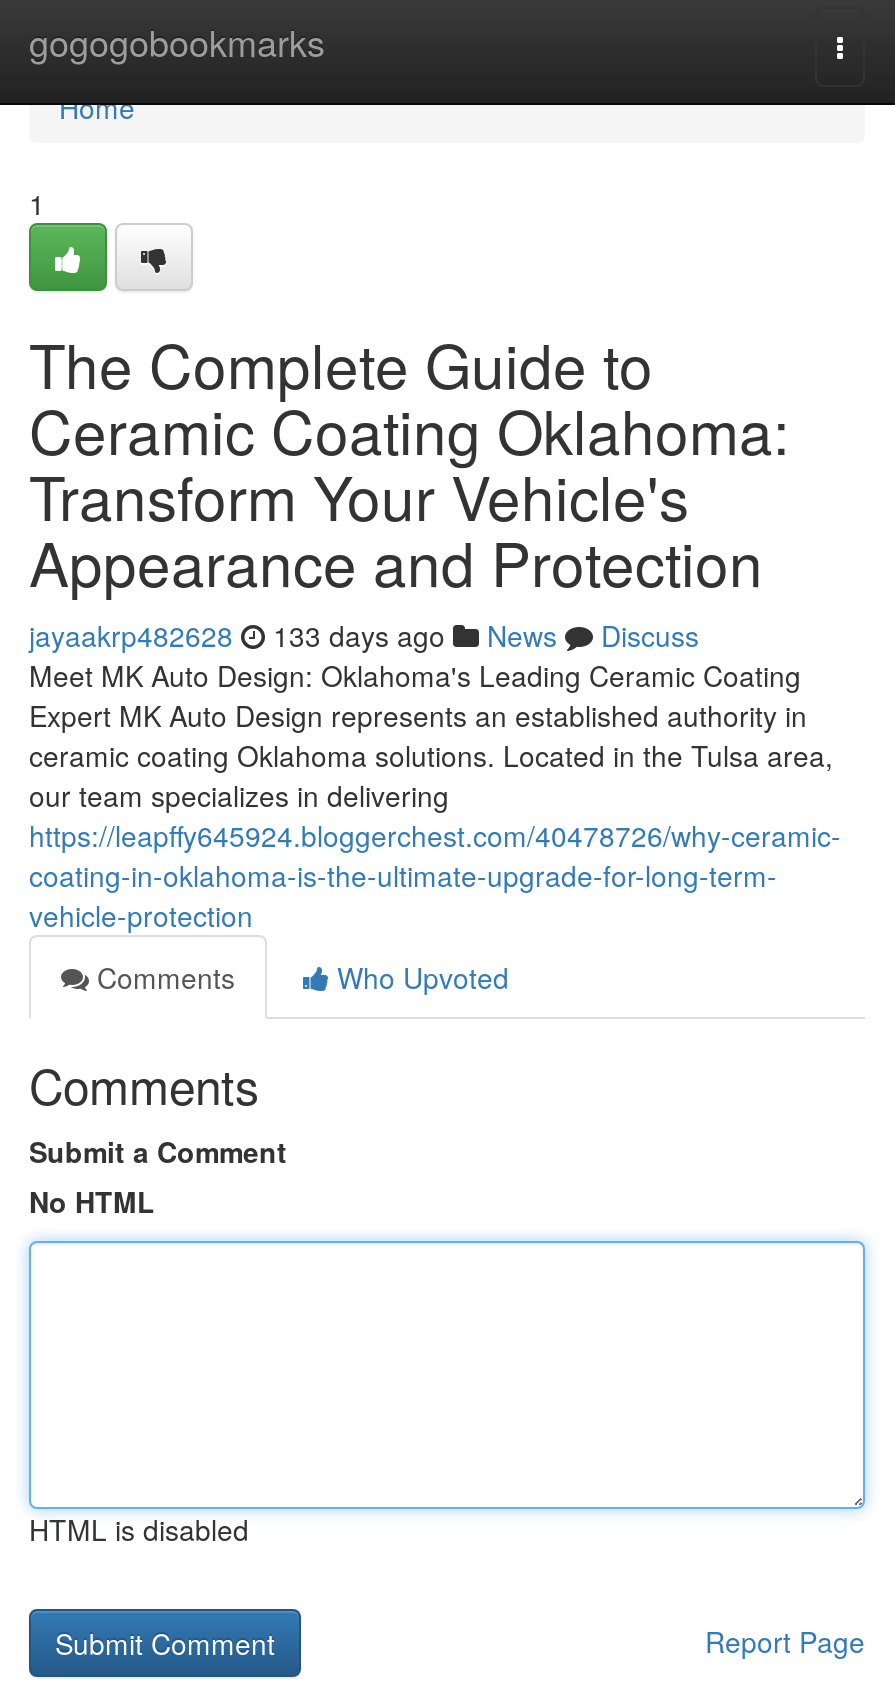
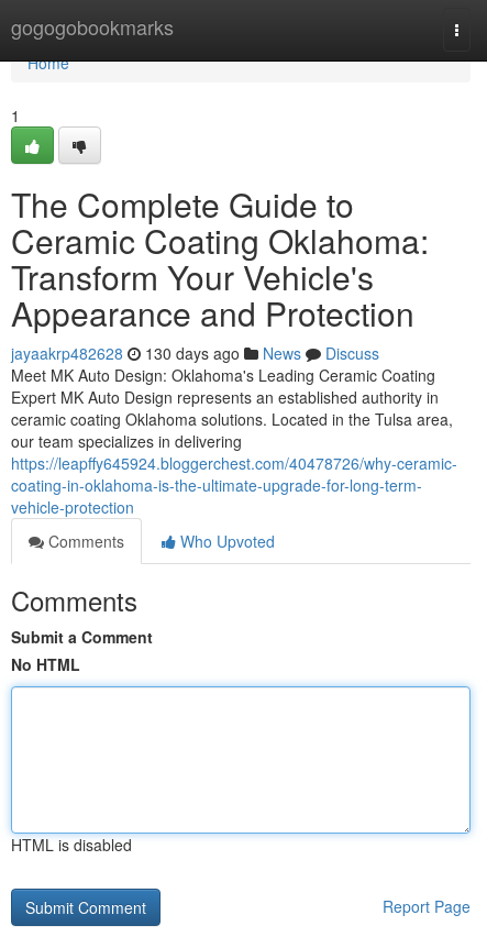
[29,615,699,655] jayaakrp482628 133 days ago News Discuss -> [11,342,379,364] jayaakrp482628 130 days ago News Discuss

